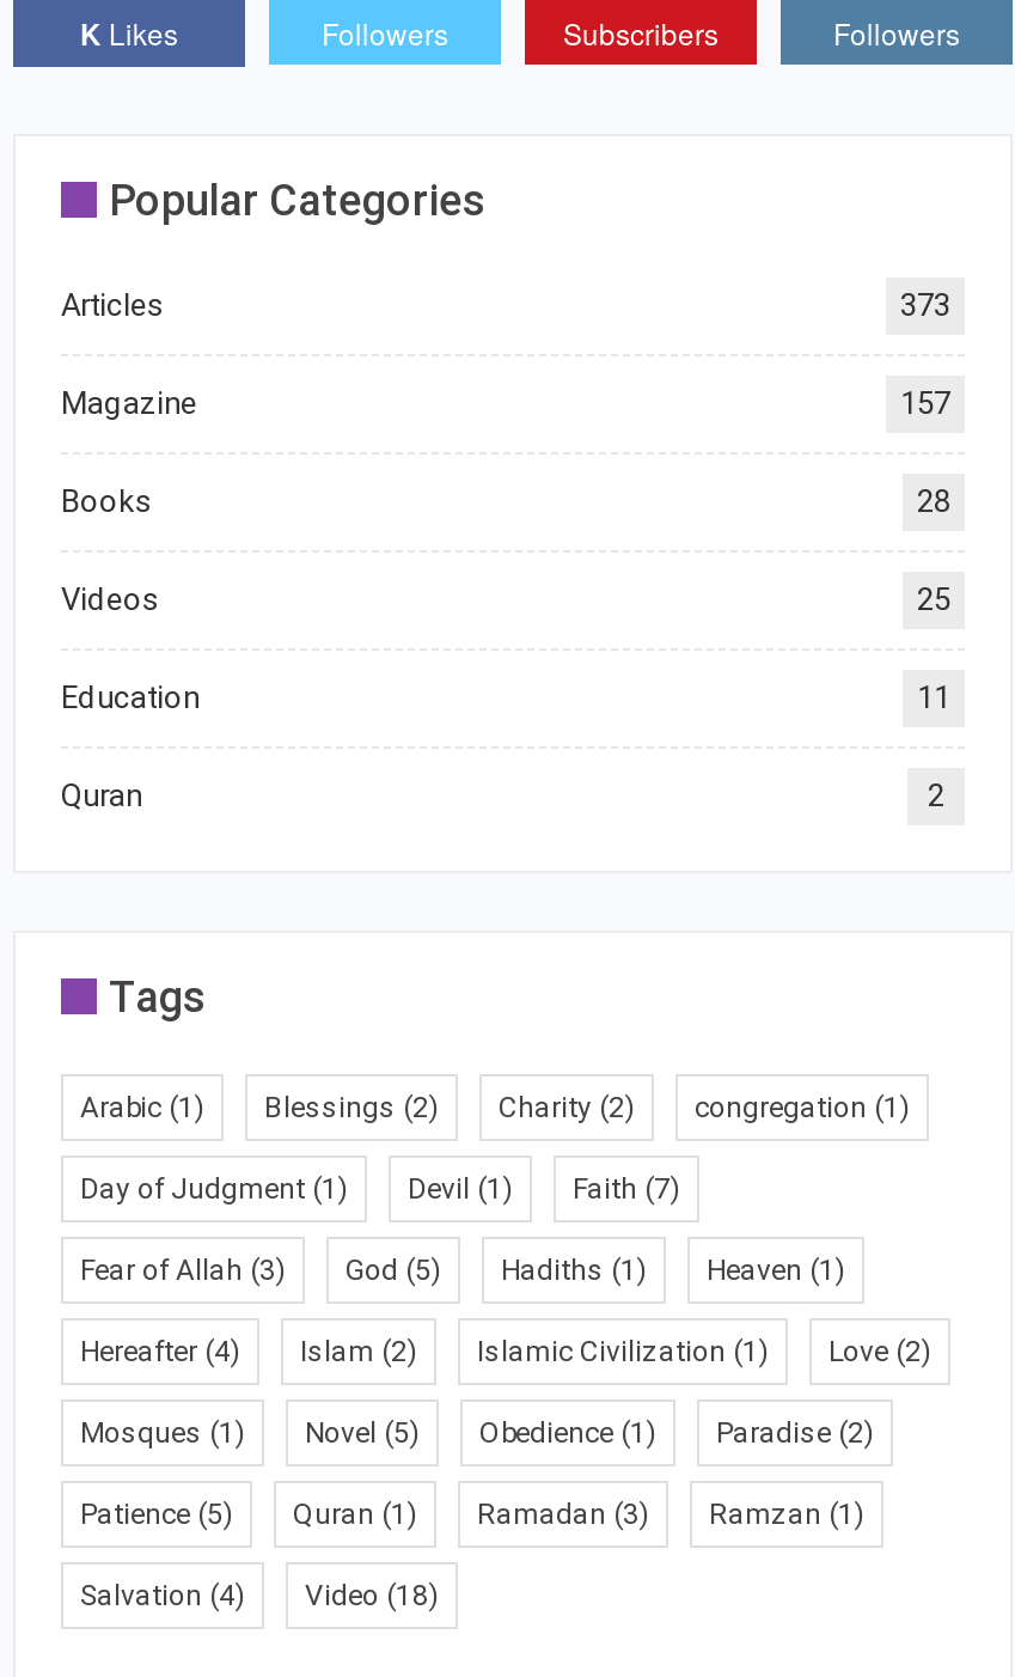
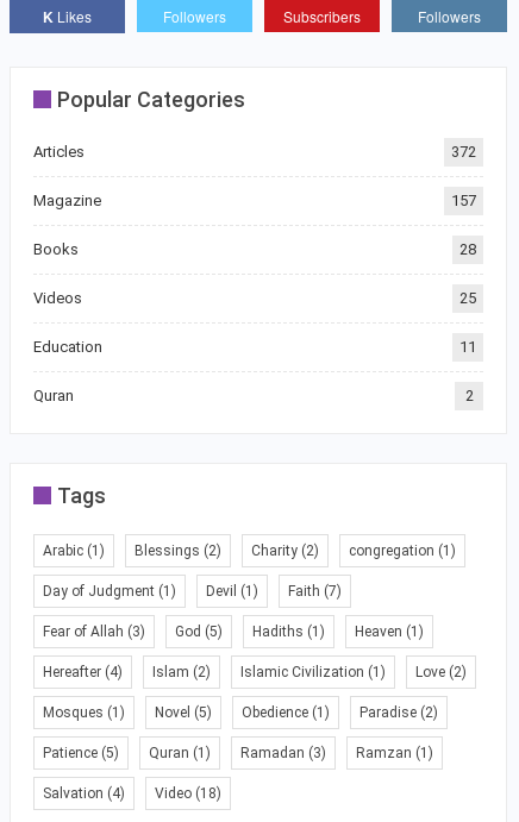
[900,286,950,322] 373 -> [451,142,476,160] 372

